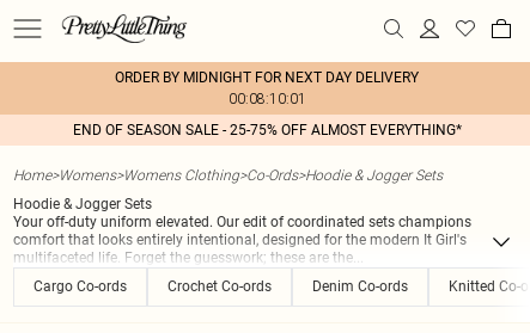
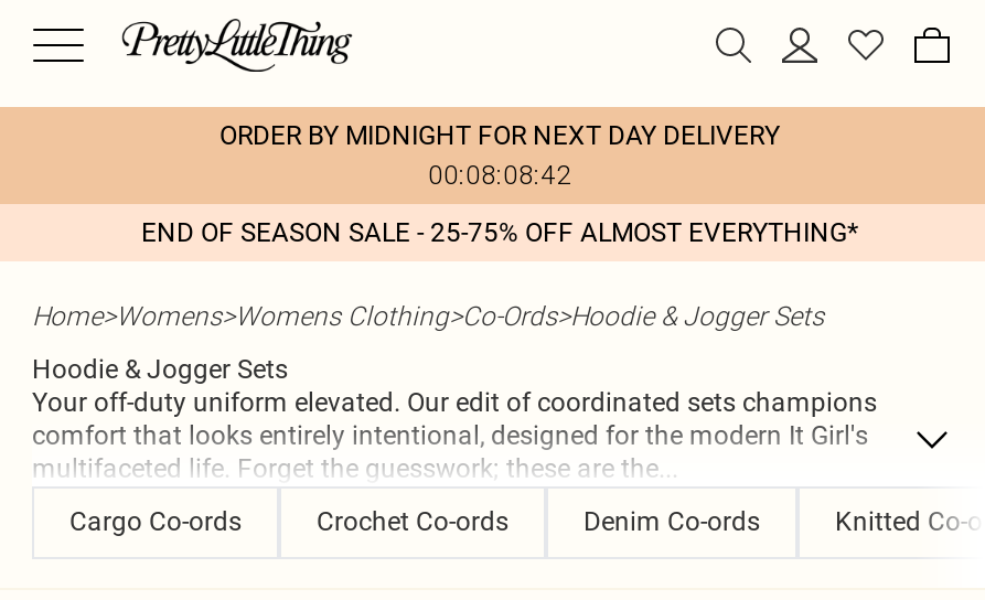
[228,90,306,107] 00:08:10:01 -> [428,158,571,191] 00:08:08:42

